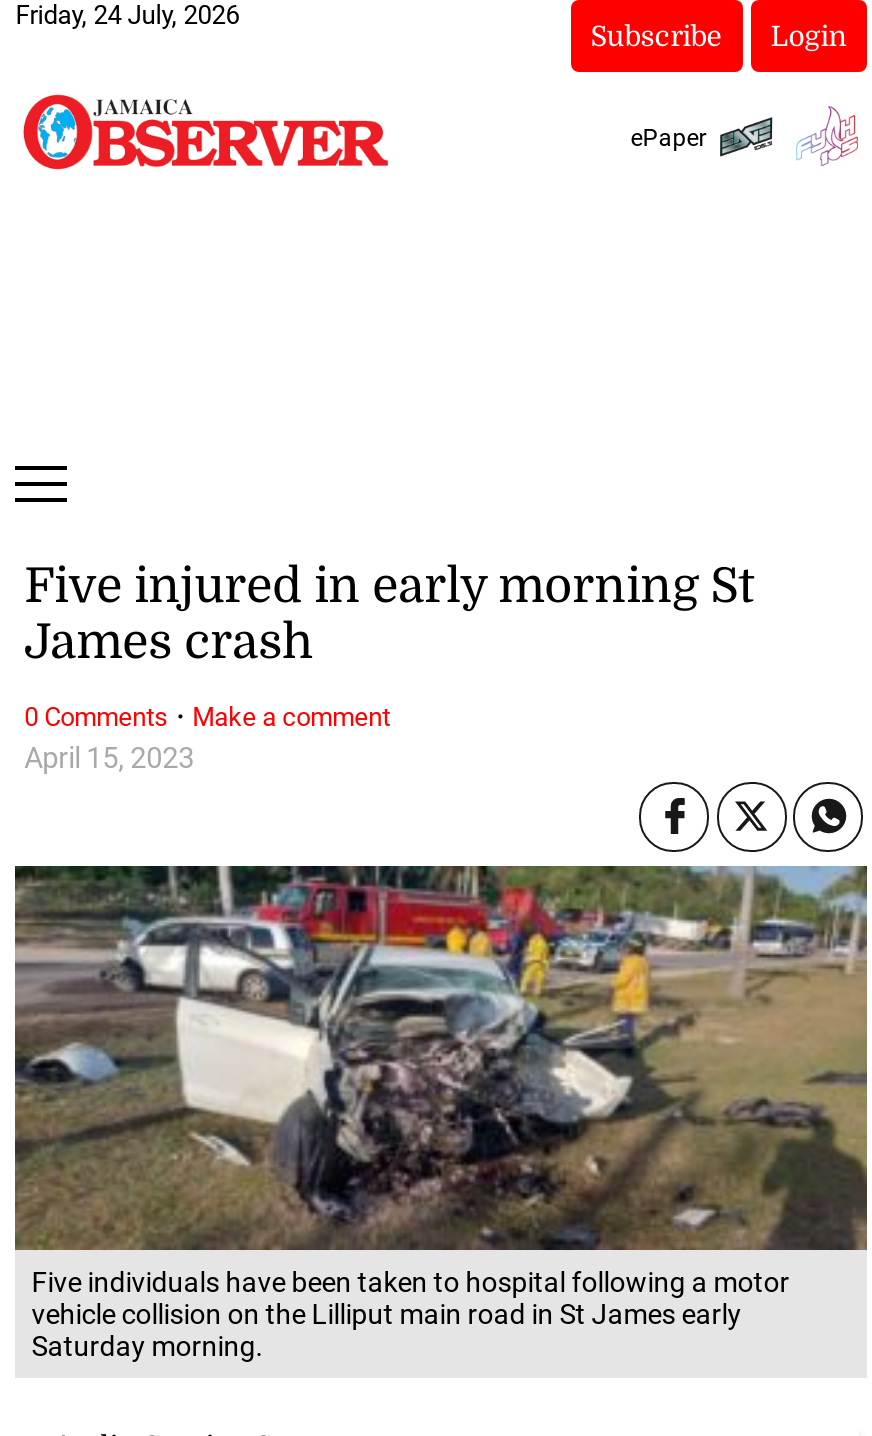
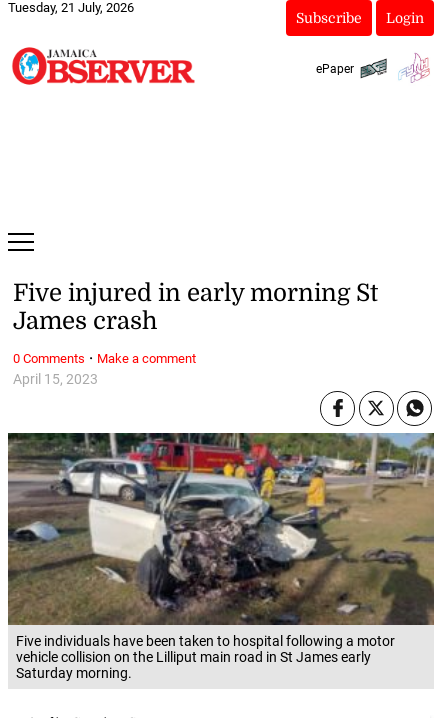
[15,0,239,30] Friday, 24 July, 2026 -> [8,0,134,15] Tuesday, 21 July, 2026

